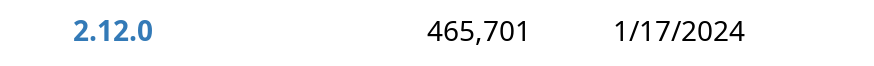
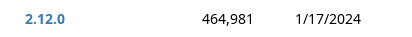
[427,11,531,49] 465,701 -> [202,9,254,28] 464,981

